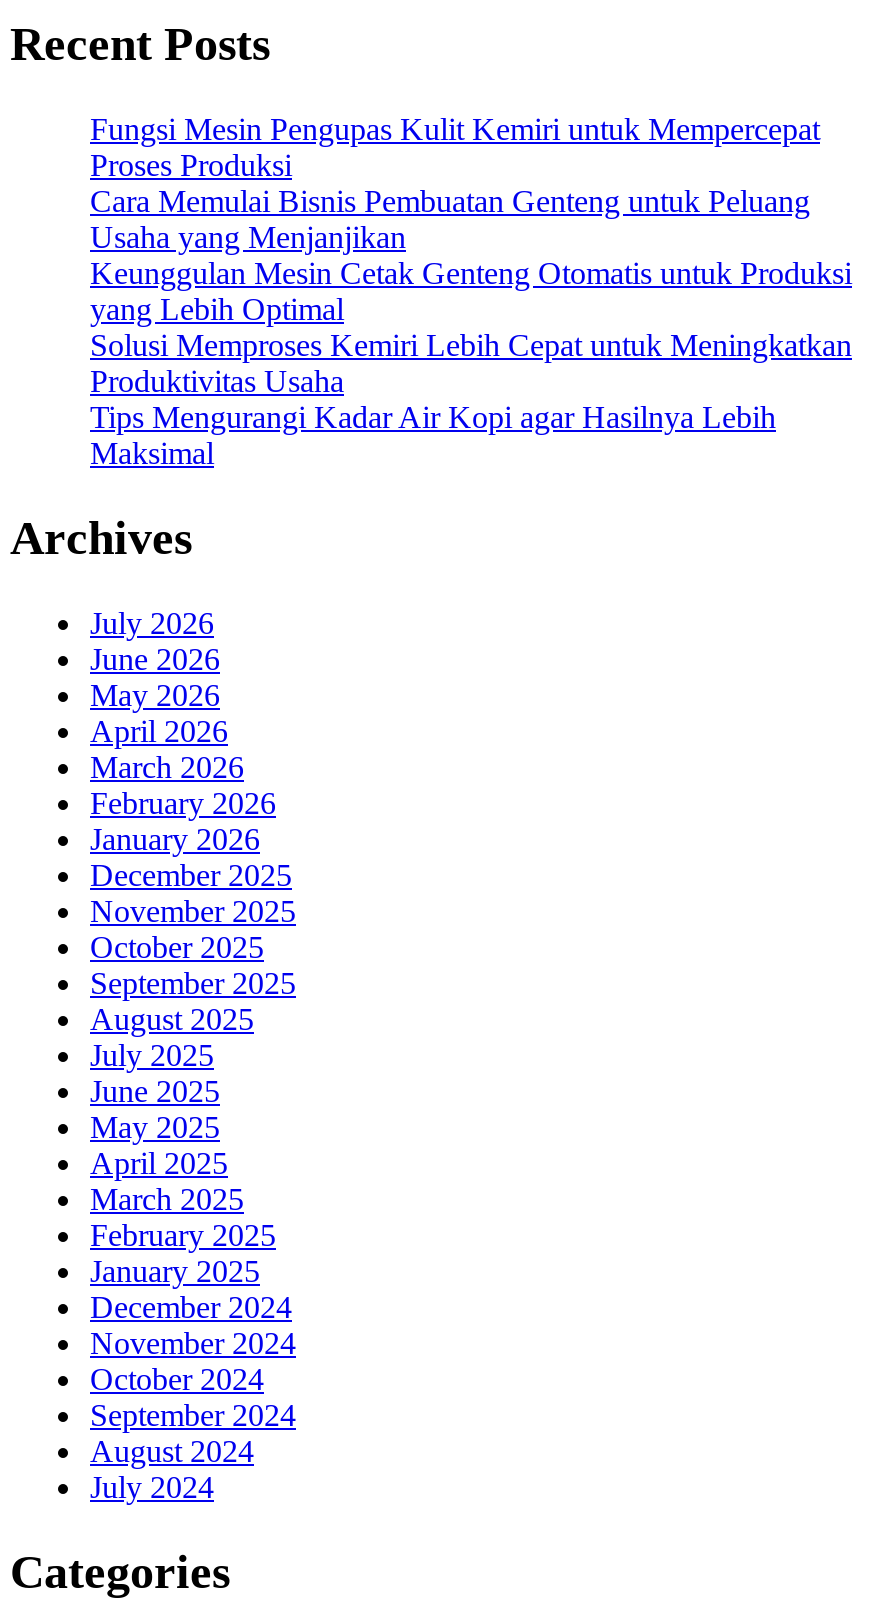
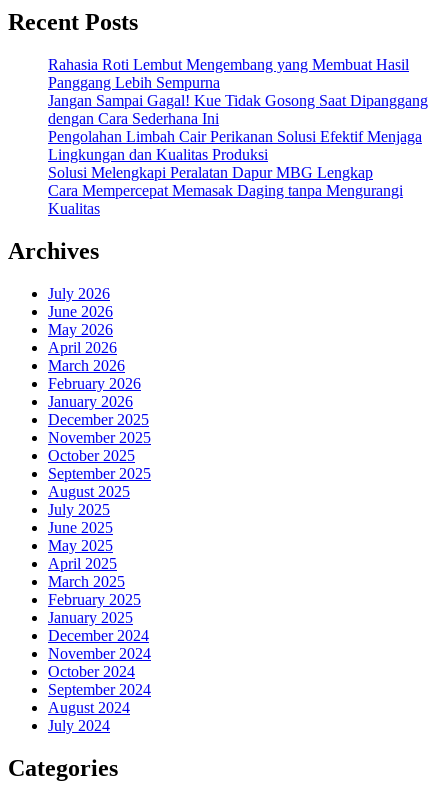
[90,112,852,470] Fungsi Mesin Pengupas Kulit Kemiri untuk Mempercepat | Proses Produksi | Cara Memulai Bisnis Pembuatan Genteng untuk Peluang | Usaha yang Menjanjikan | Keunggulan Mesin Cetak Genteng Otomatis untuk Produksi | yang Lebih Optimal | Solusi Memproses Kemiri Lebih Cepat untuk Meningkatkan | Produktivitas Usaha | Tips Mengurangi Kadar Air Kopi agar Hasilnya Lebih | Maksimal -> [48,56,428,217] Rahasia Roti Lembut Mengembang yang Membuat Hasil | Panggang Lebih Sempurna | Jangan Sampai Gagal! Kue Tidak Gosong Saat Dipanggang | dengan Cara Sederhana Ini | Pengolahan Limbah Cair Perikanan Solusi Efektif Menjaga | Lingkungan dan Kualitas Produksi | Solusi Melengkapi Peralatan Dapur MBG Lengkap | Cara Mempercepat Memasak Daging tanpa Mengurangi | Kualitas

